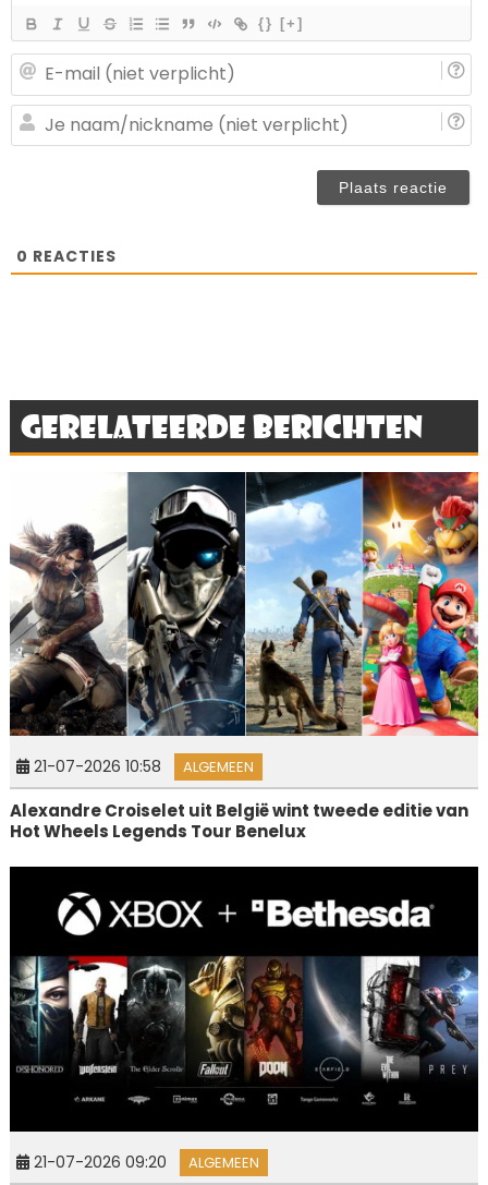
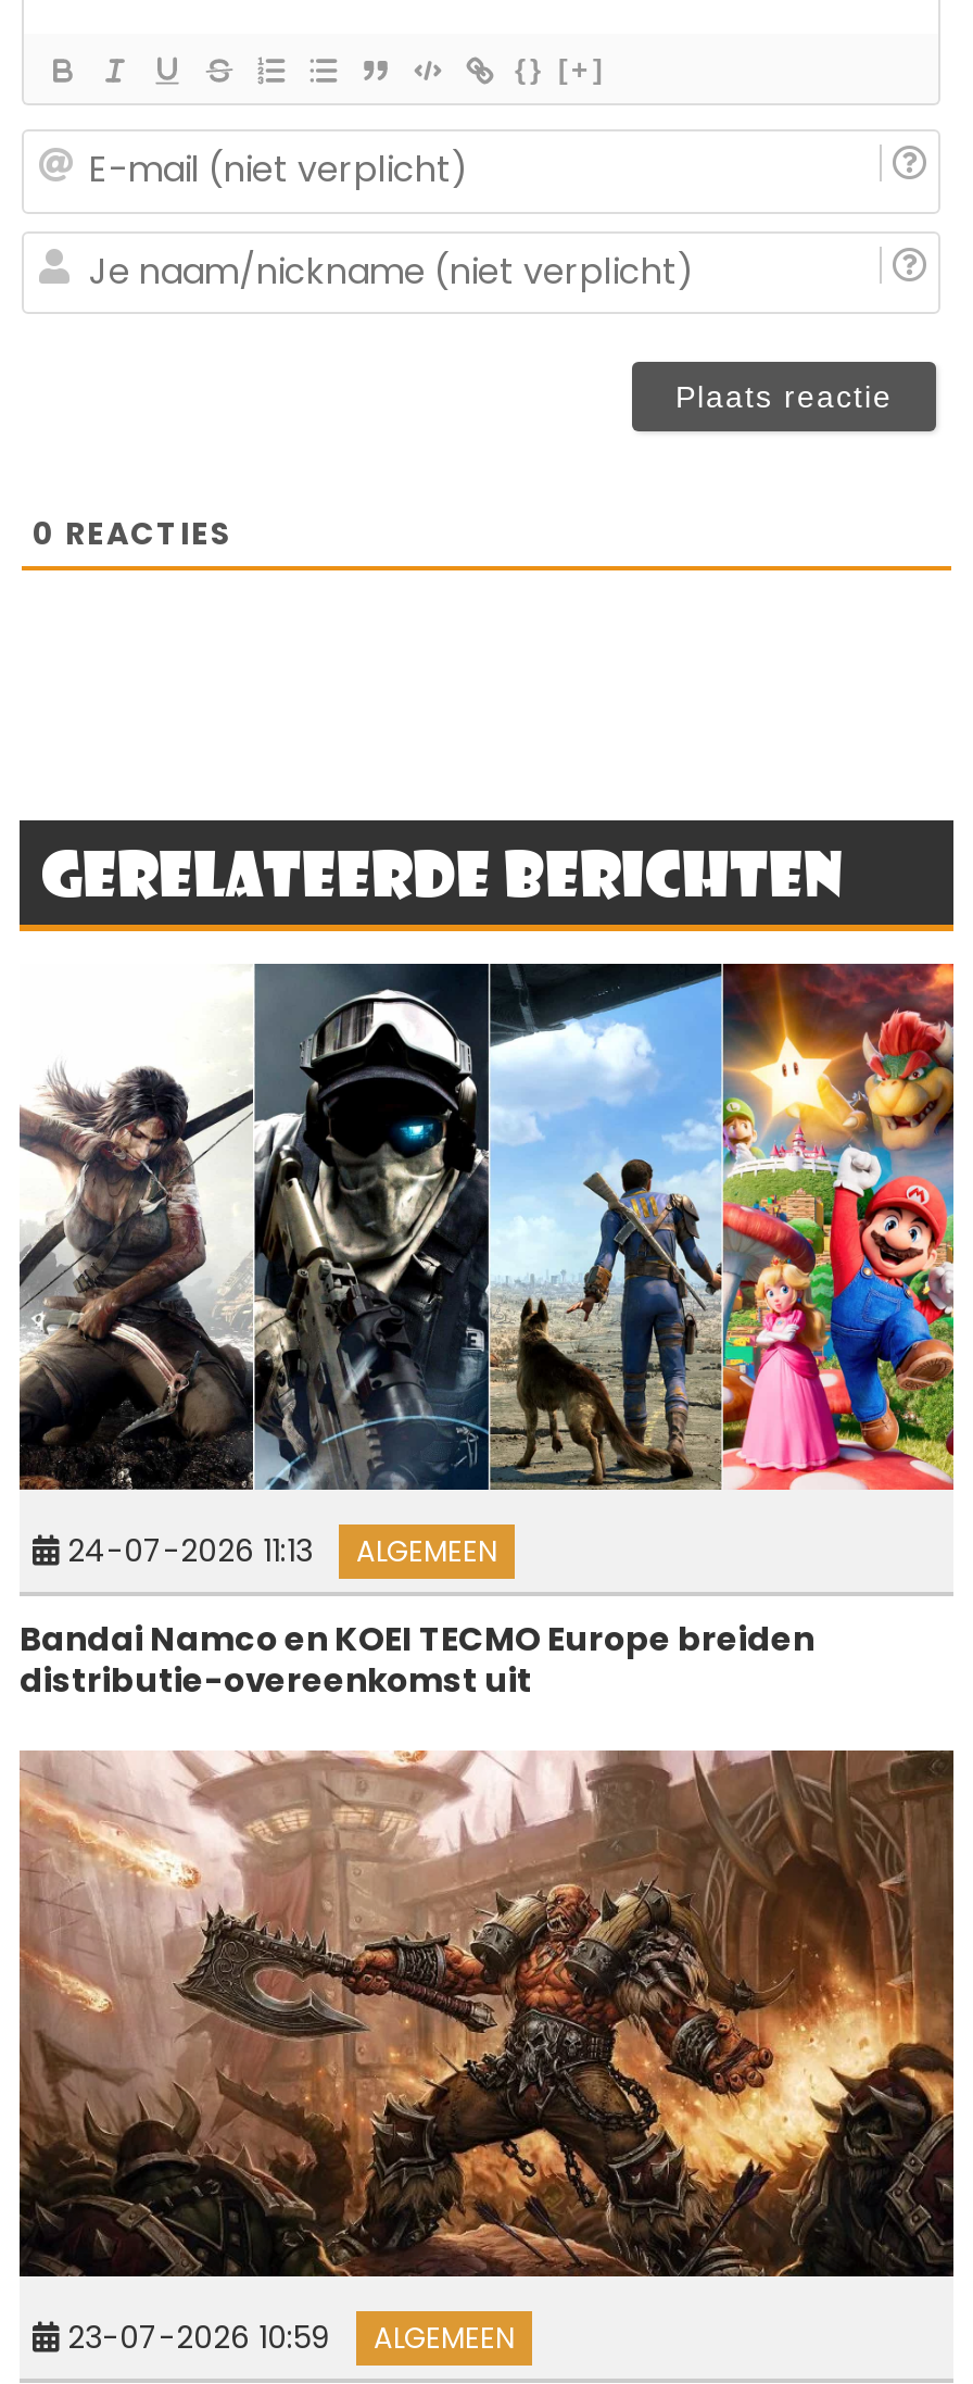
[34,756,254,778] 21-07-2026 10:58 ALGEMEEN -> [67,1530,497,1573] 24-07-2026 11:13 ALGEMEEN
[10,800,468,843] Alexandre Croiselet uit België wint tweede editie van | Hot Wheels Legends Tour Benelux -> [20,1617,814,1704] Bandai Namco en KOEI TECMO Europe breiden | distributie-overeenkomst uit
[9,866,479,1173] [image] | 21-07-2026 09:20 ALGEMEEN -> [17,1748,956,2360] [image] | 23-07-2026 10:59 ALGEMEEN

